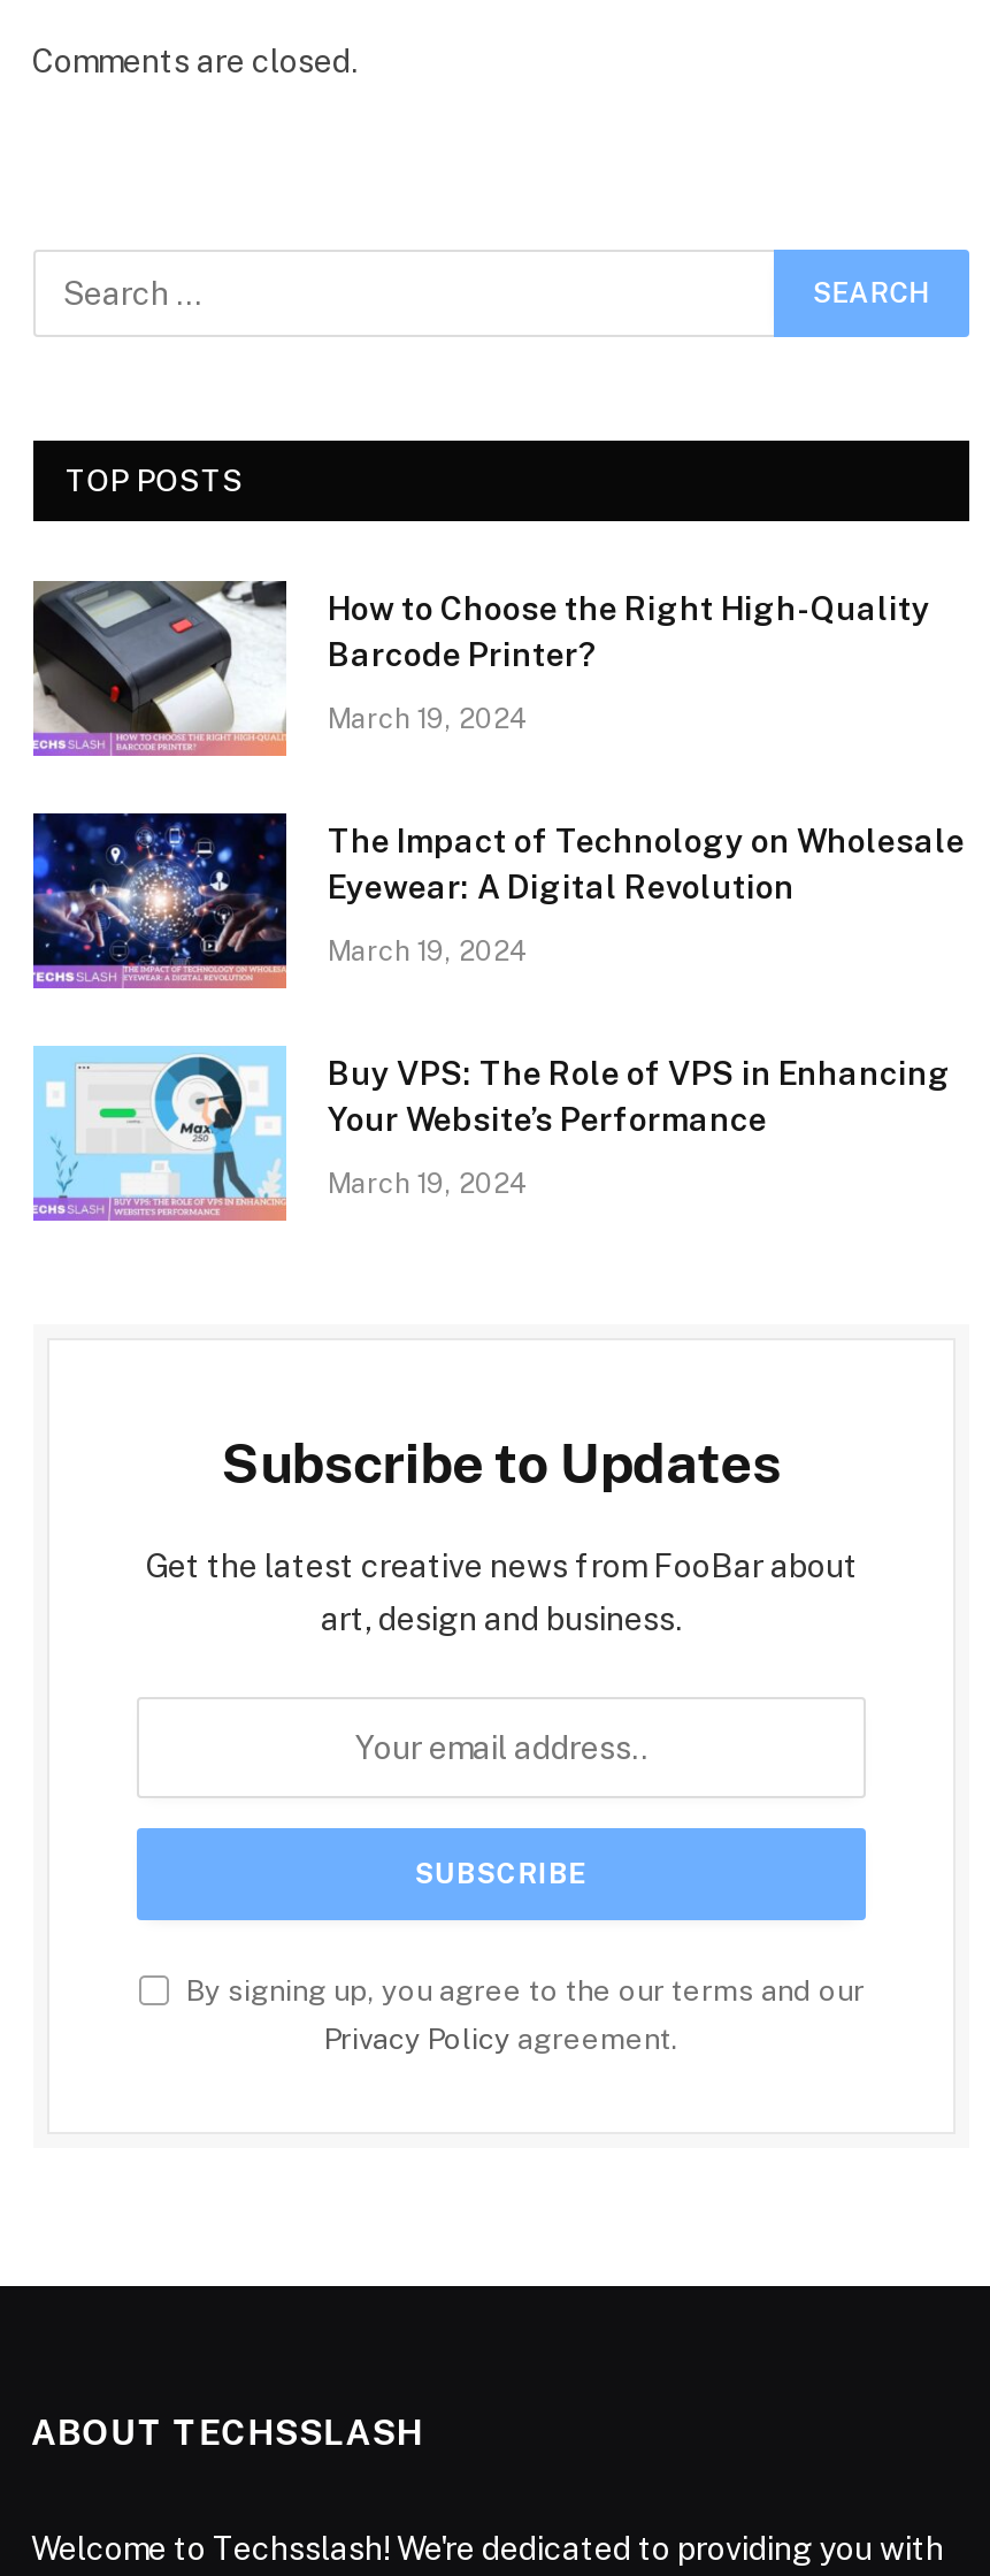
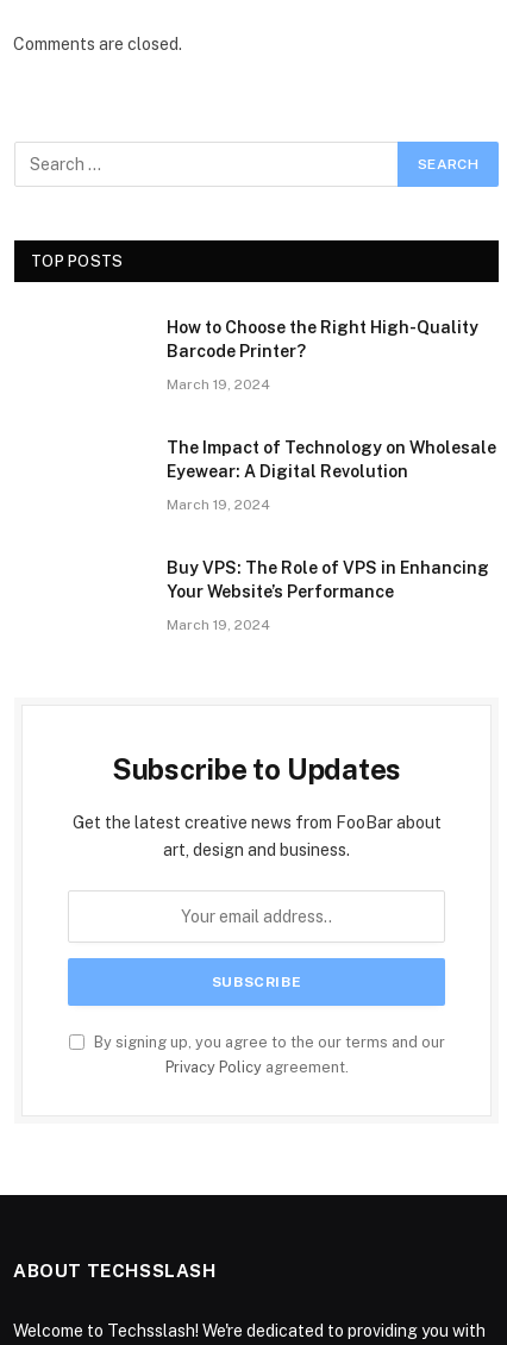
[31,579,289,758] [image] -> none
[31,811,289,991] [image] -> none
[31,1046,289,1223] [image] -> none

